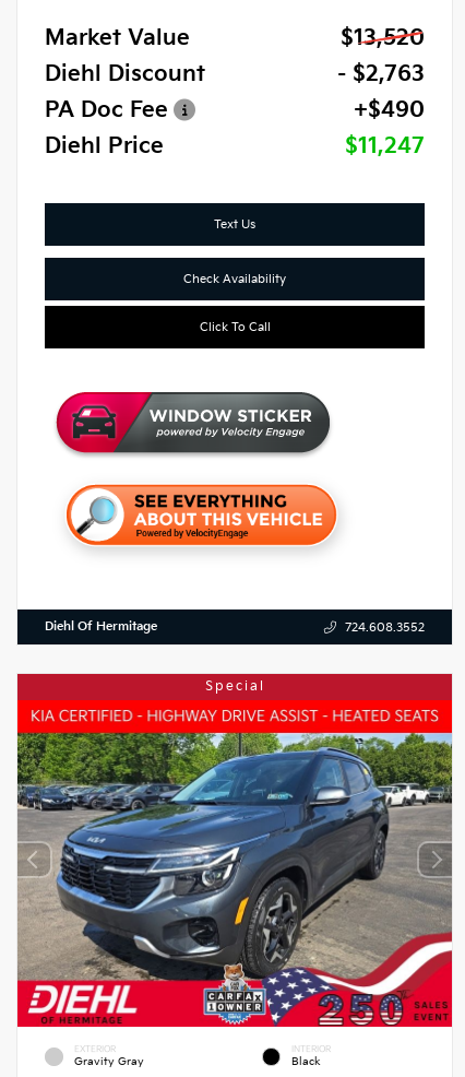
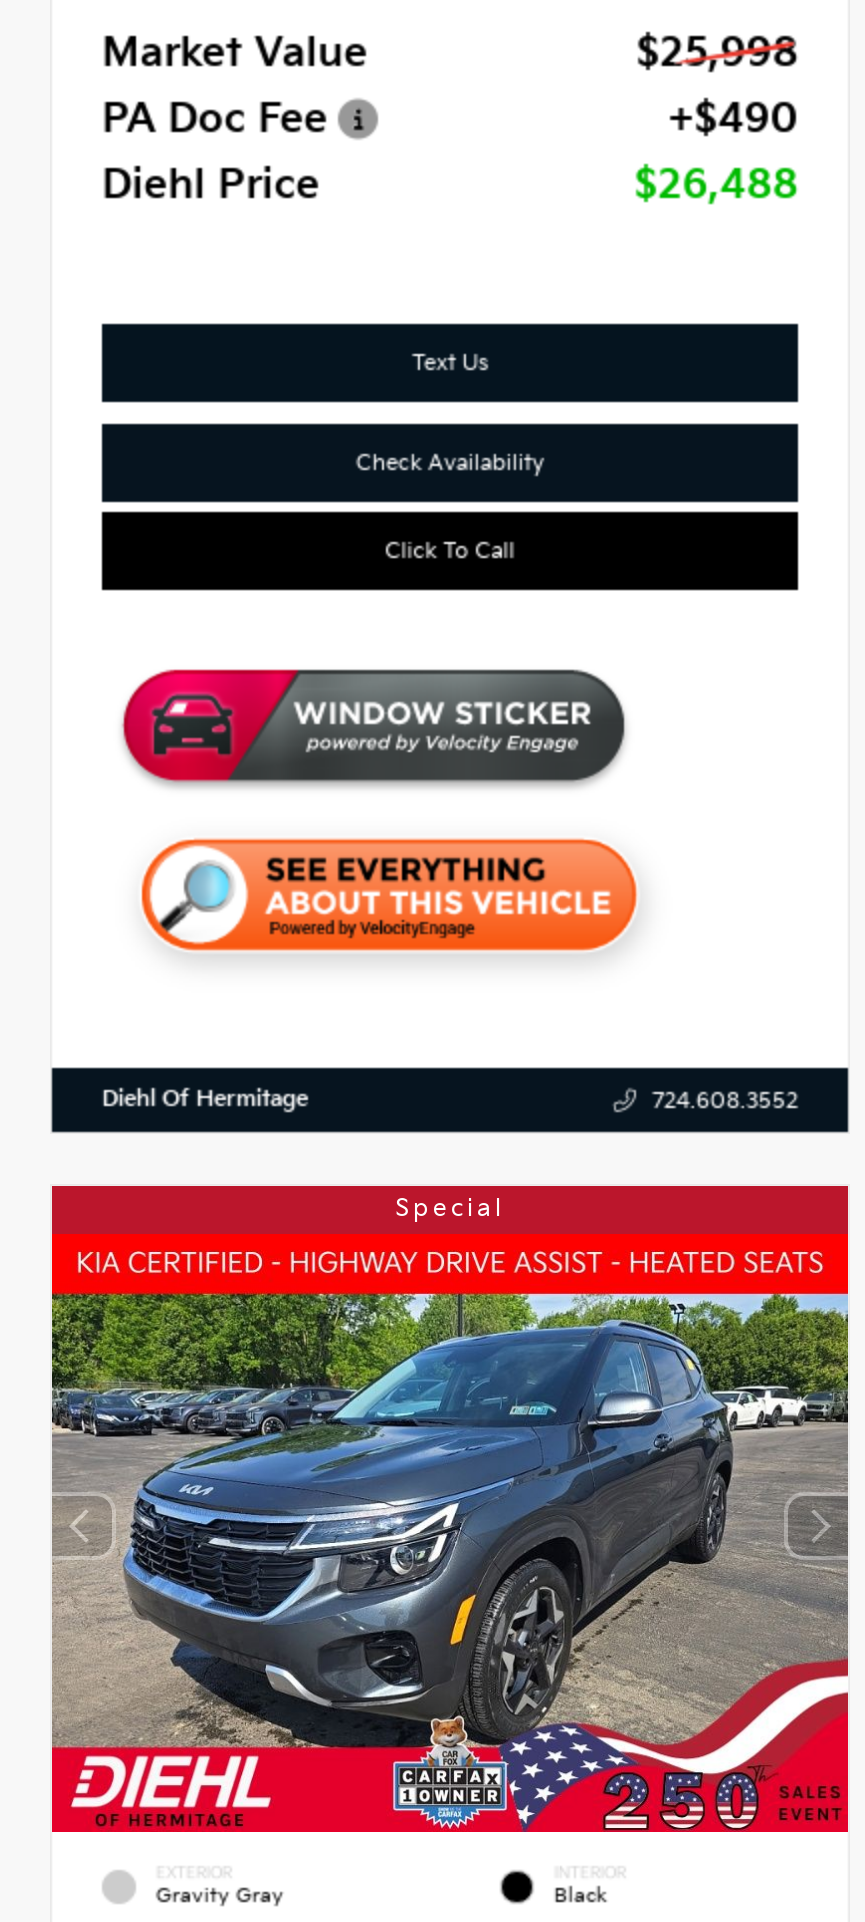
[45,25,425,87] $13,520 | Diehl Discount | - $2,763 -> [636,30,798,78] $25,998
moved [45,97,425,159] -> [102,96,798,210]: PA Doc Fee | +$490 | Diehl Price
[345,133,425,159] $11,247 -> [634,162,798,210] $26,488

